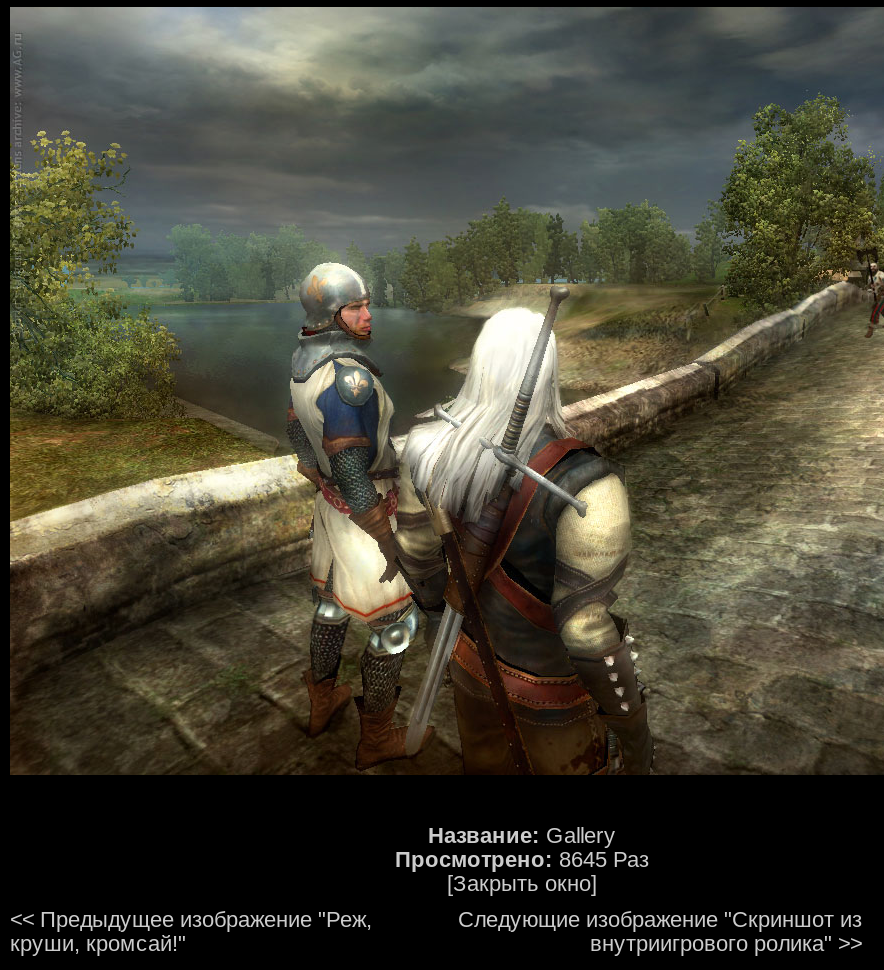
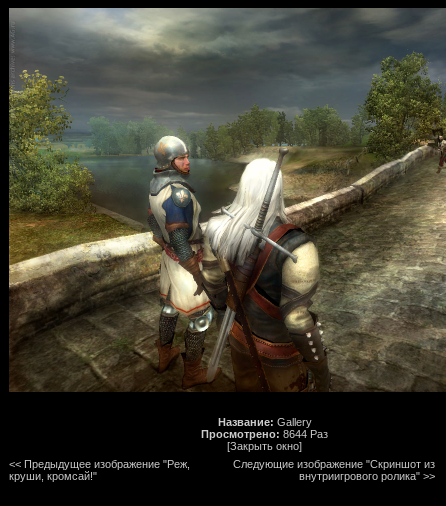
[395,847,649,871] Просмотрено: 8645 Раз -> [201,428,328,440] Просмотрено: 8644 Раз

